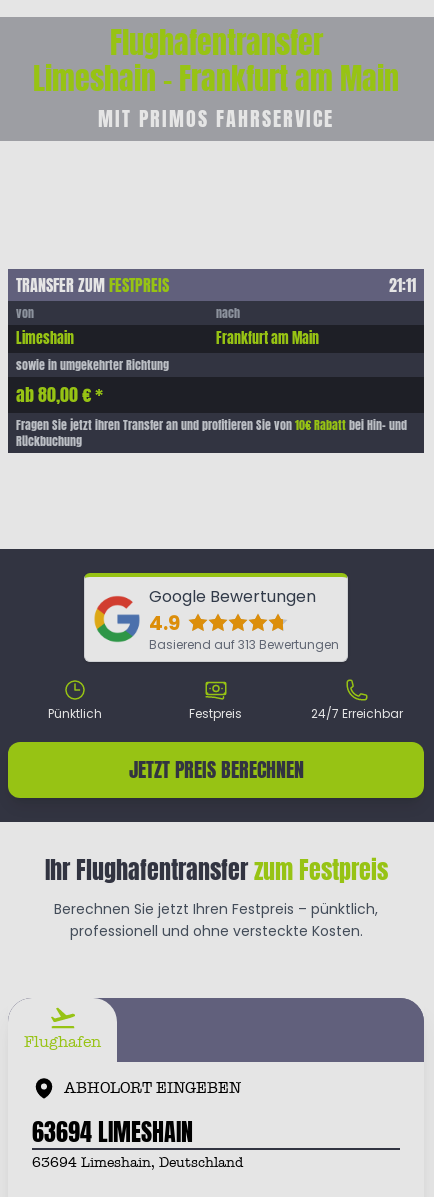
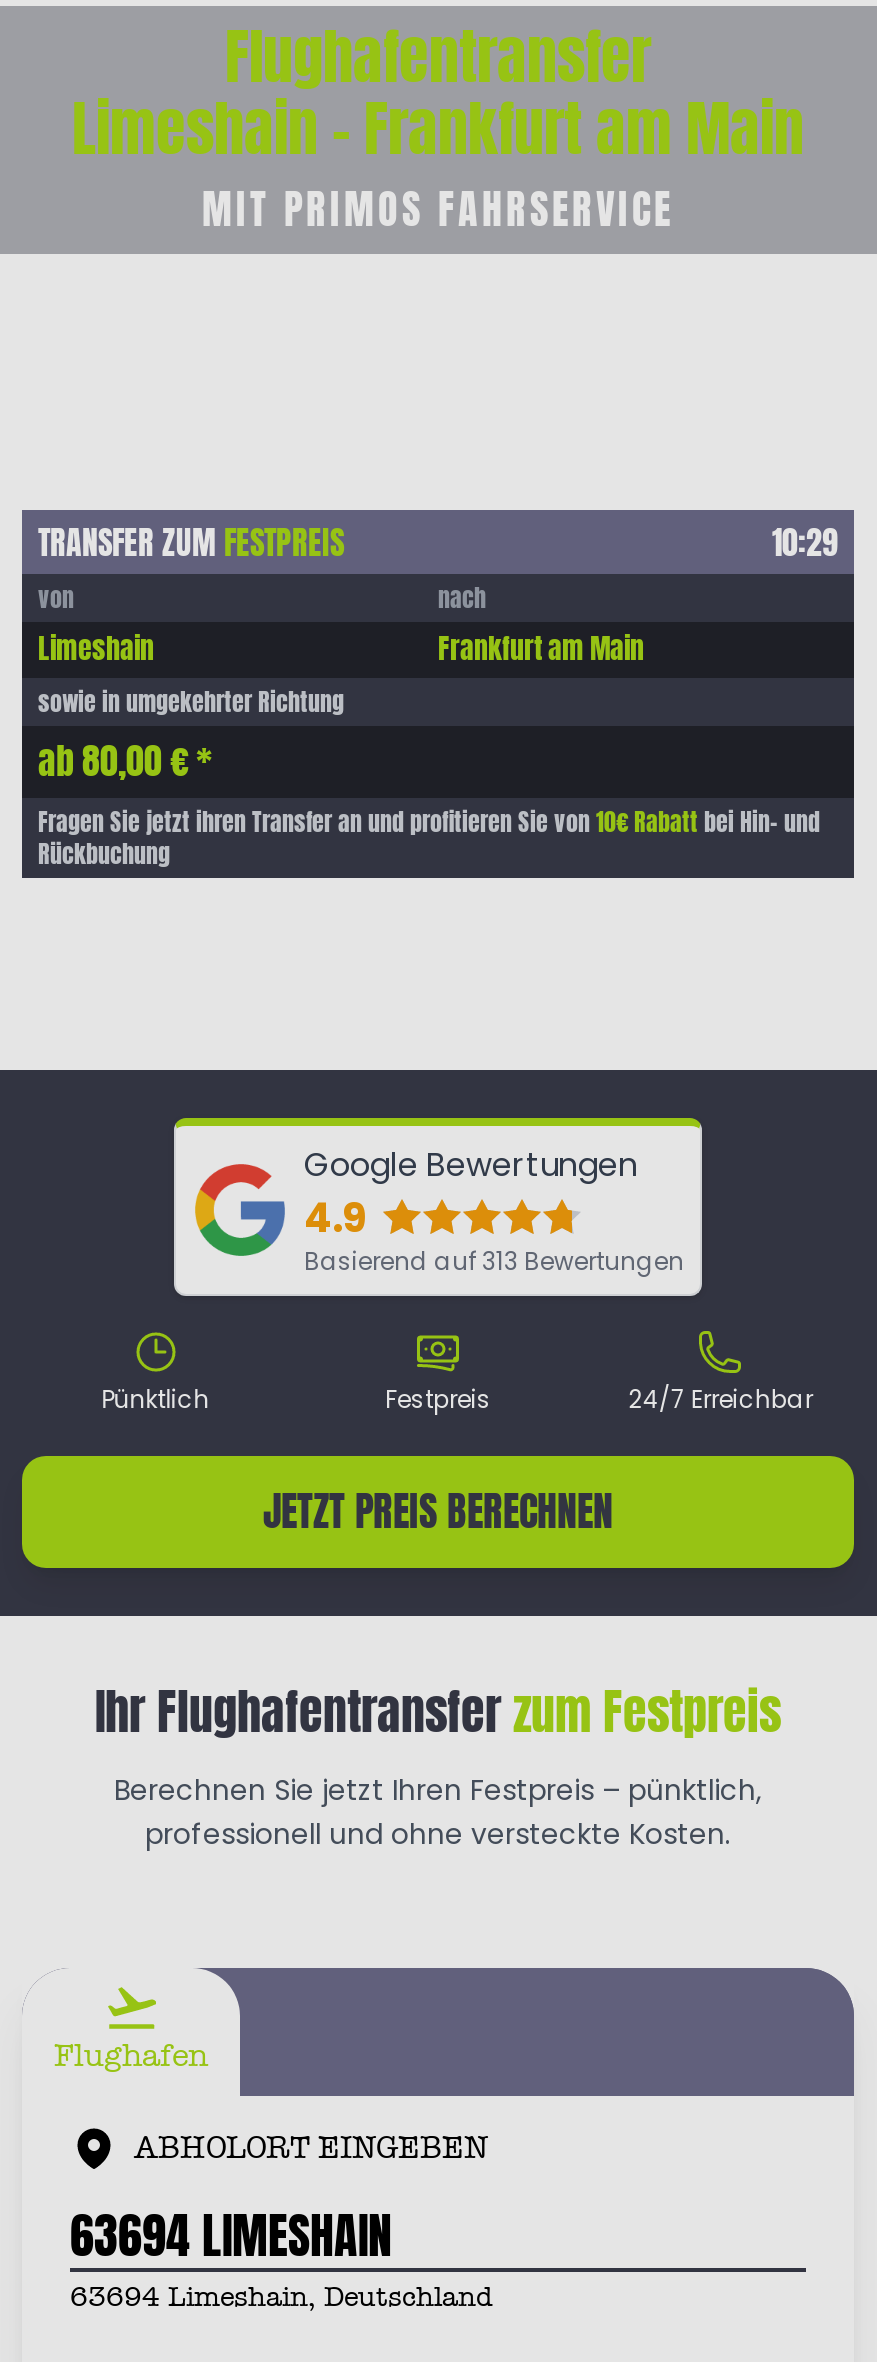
[389,273,416,297] 21:11 -> [772,518,838,566] 10:29

